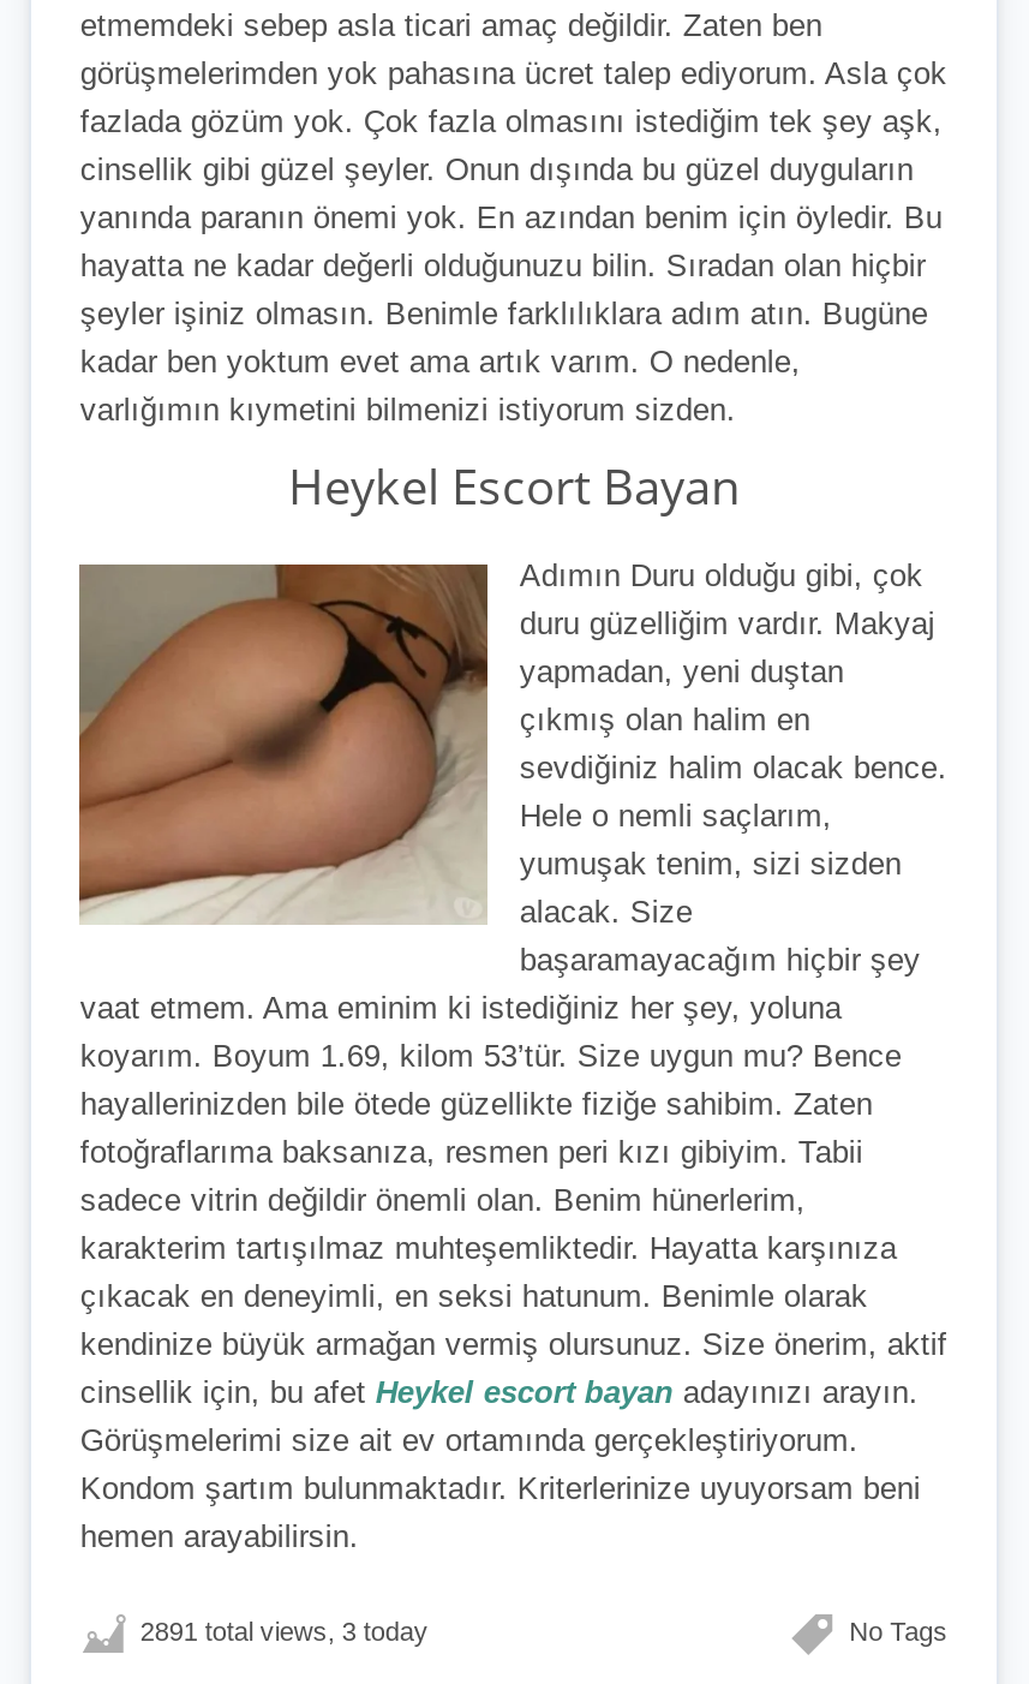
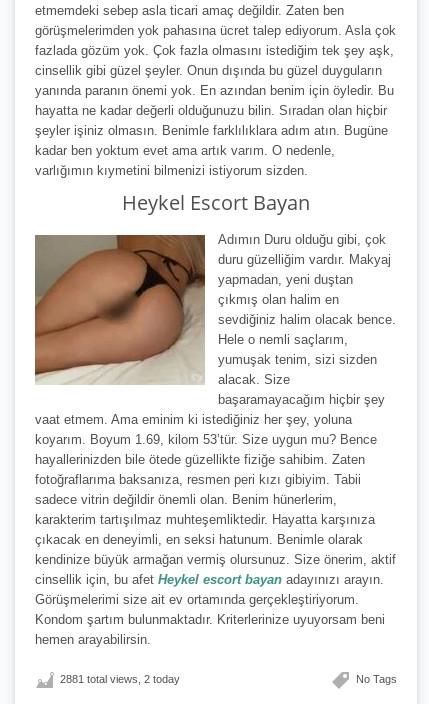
[140,1616,428,1645] 2891 total views, 3 today -> [60,673,180,685] 2881 total views, 2 today

